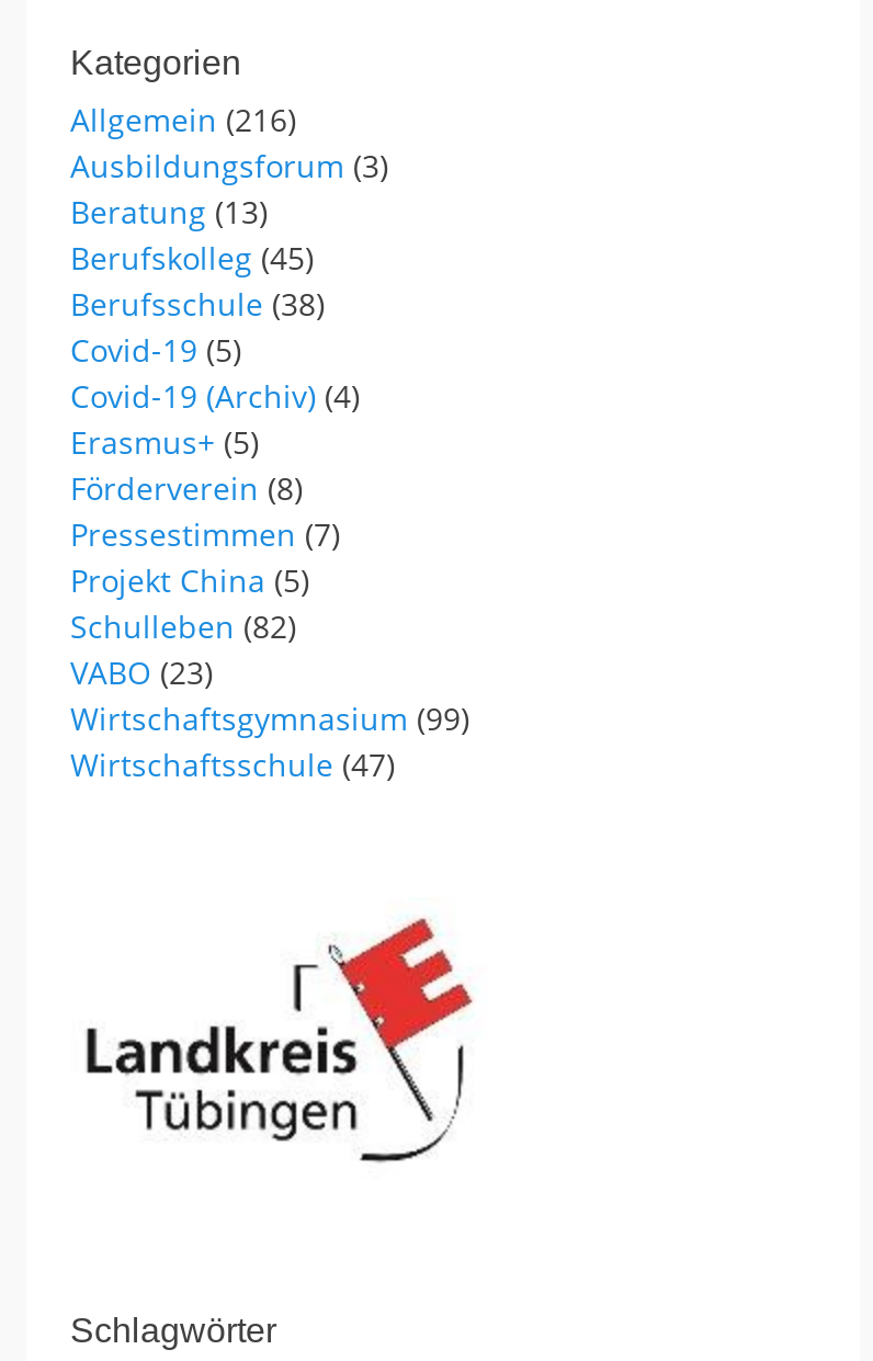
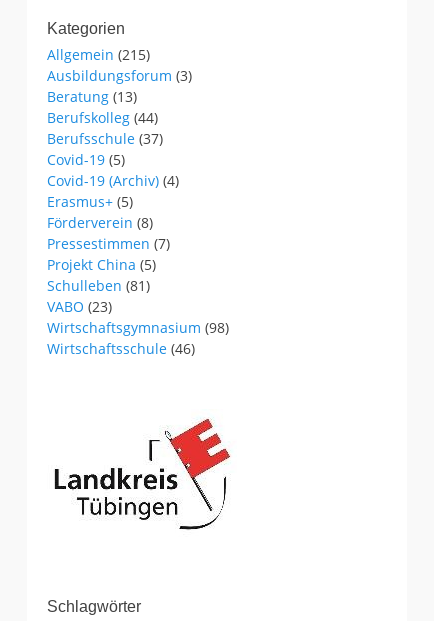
[70,99,296,140] Allgemein (216) -> [47,45,150,64] Allgemein (215)
[70,237,314,279] Berufskolleg (45) -> [47,108,158,127] Berufskolleg (44)
[70,283,325,325] Berufsschule (38) -> [47,129,163,148] Berufsschule (37)
[70,605,296,647] Schulleben (82) -> [47,276,150,295] Schulleben (81)
[70,697,469,739] Wirtschaftsgymnasium (99) -> [47,318,229,337] Wirtschaftsgymnasium (98)
[70,744,395,785] Wirtschaftsschule (47) -> [47,339,195,358] Wirtschaftsschule (46)

